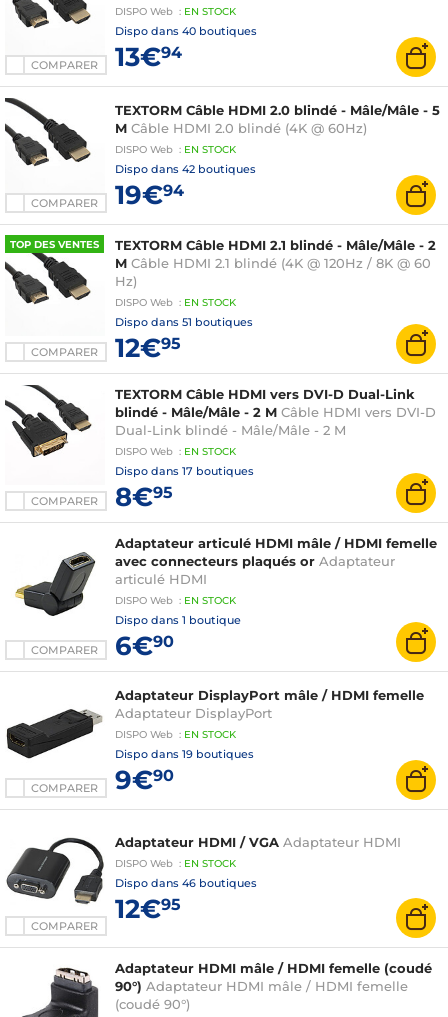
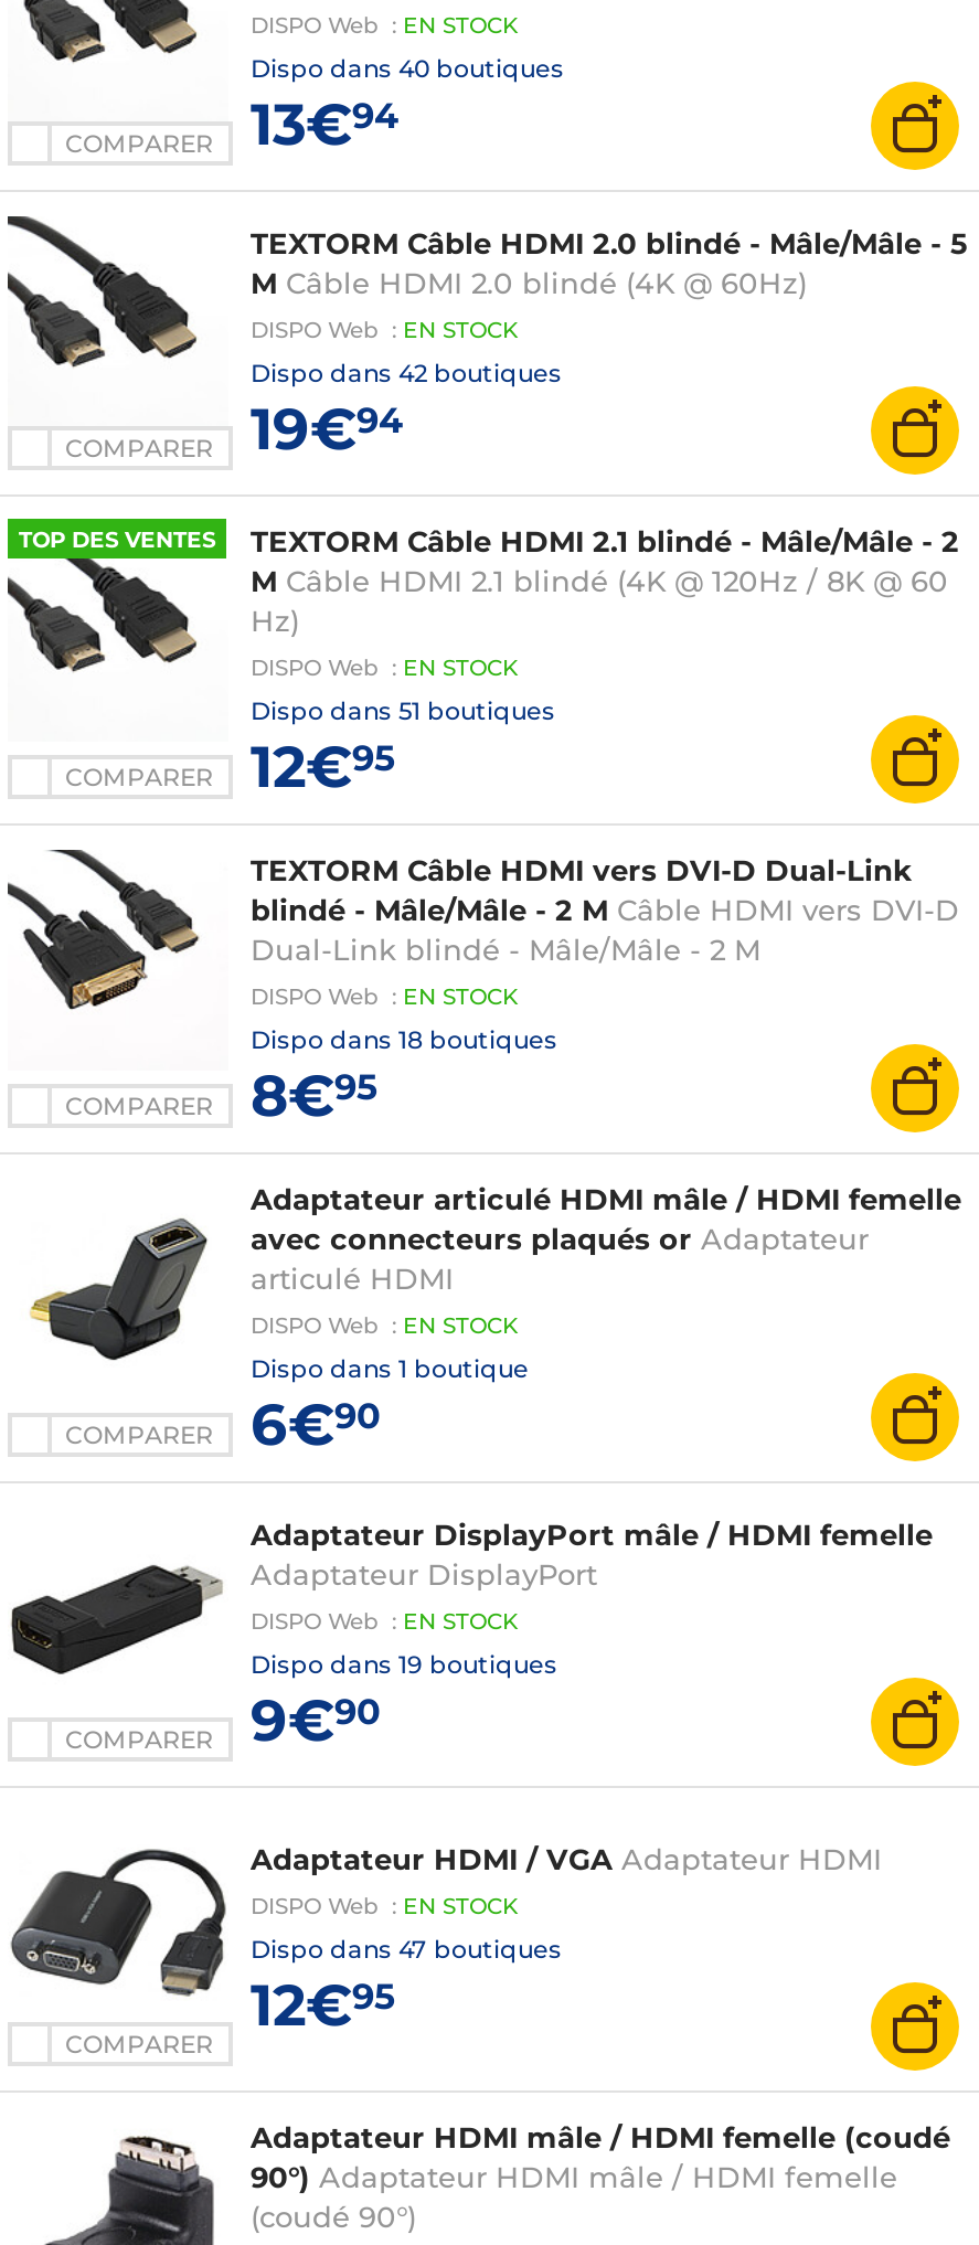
[115,464,254,478] Dispo dans 17 boutiques -> [251,1024,557,1055] Dispo dans 18 boutiques
[115,876,257,890] Dispo dans 46 boutiques -> [251,1934,562,1965] Dispo dans 47 boutiques

